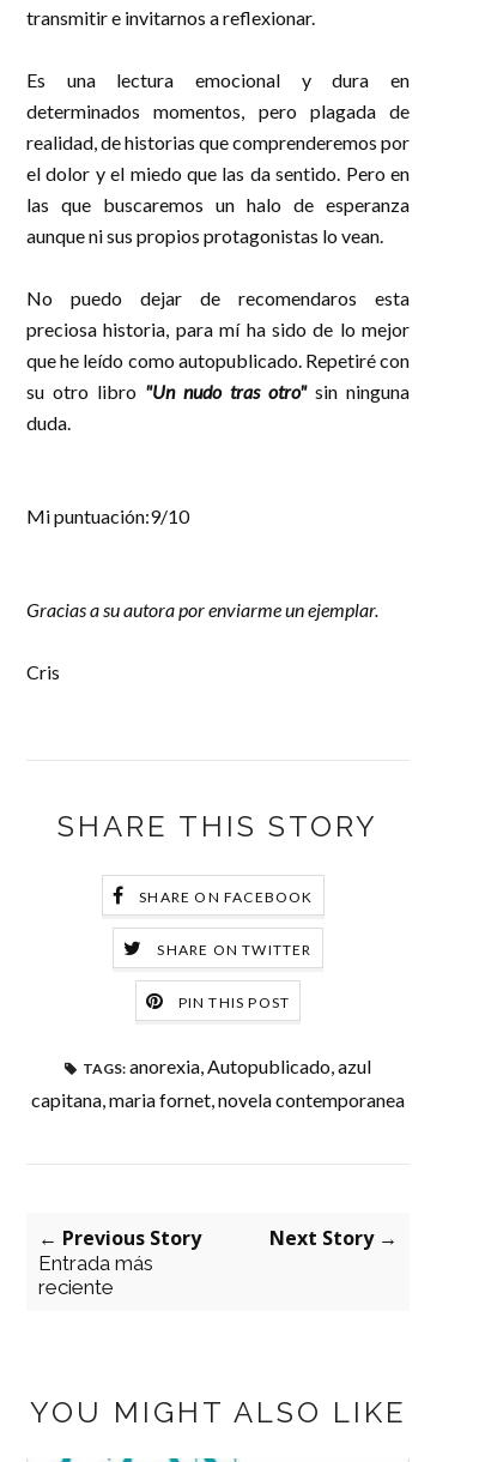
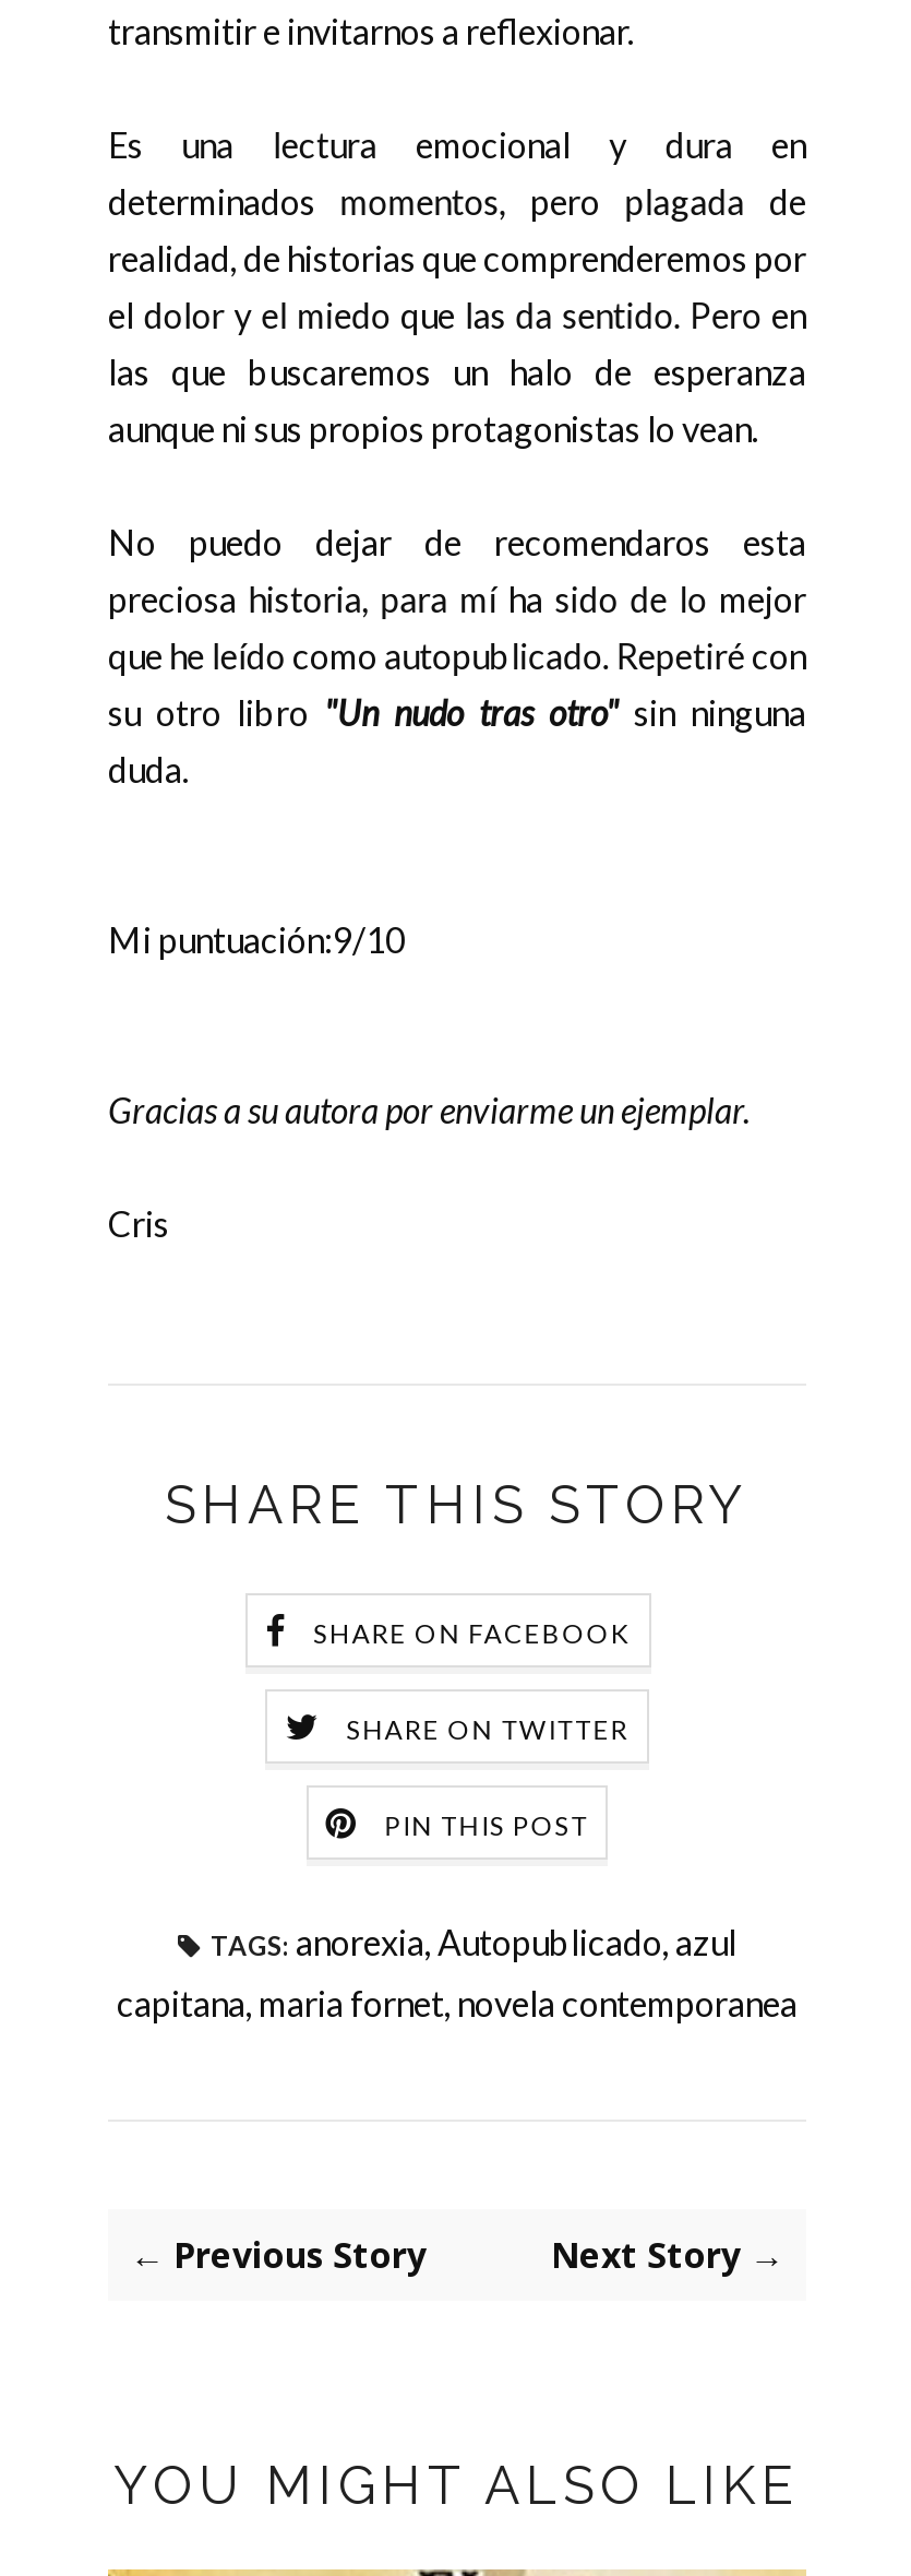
[38,1251,153,1299] Entrada más | reciente -> none

